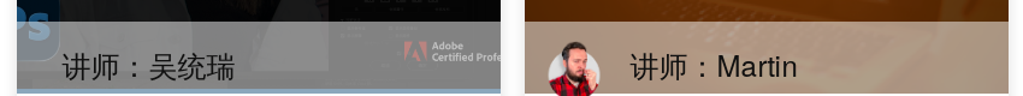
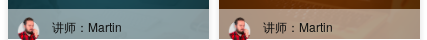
[62,42,235,83] 讲师：吴统瑞 -> [52,17,122,34] 讲师：Martin

